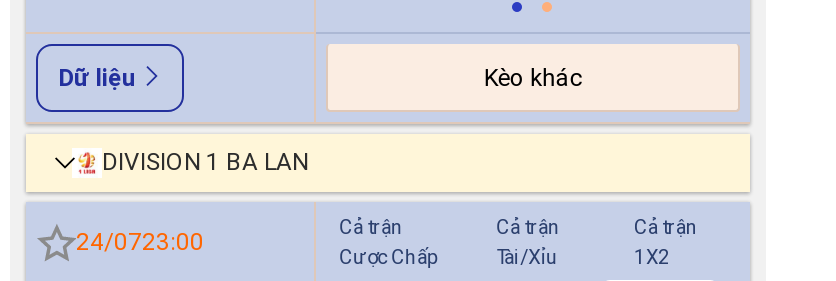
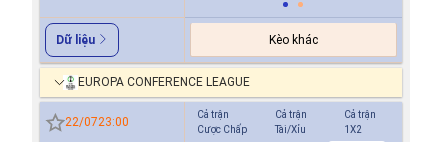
[102,148,308,176] DIVISION 1 BA LAN -> [78,75,250,89] EUROPA CONFERENCE LEAGUE
[76,228,204,256] 24/0723:00 -> [65,115,129,129] 22/0723:00

